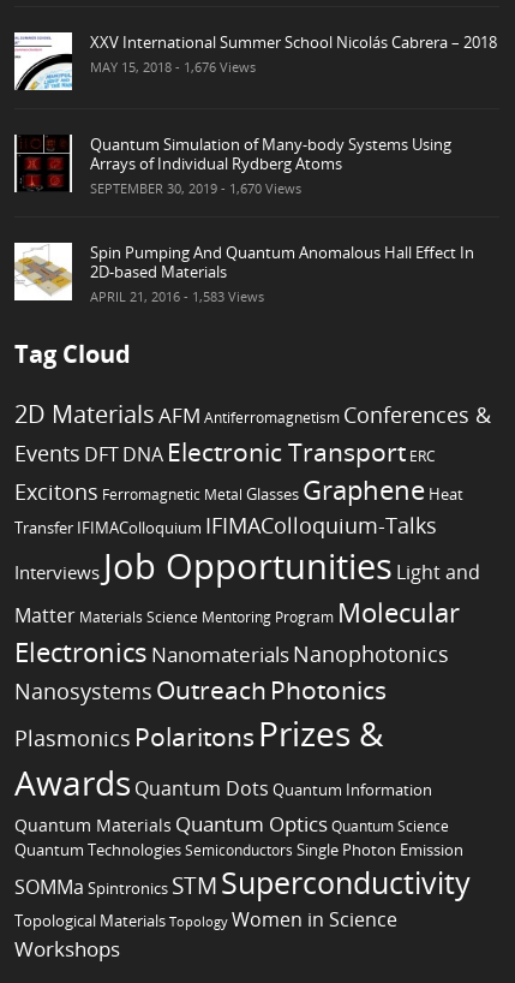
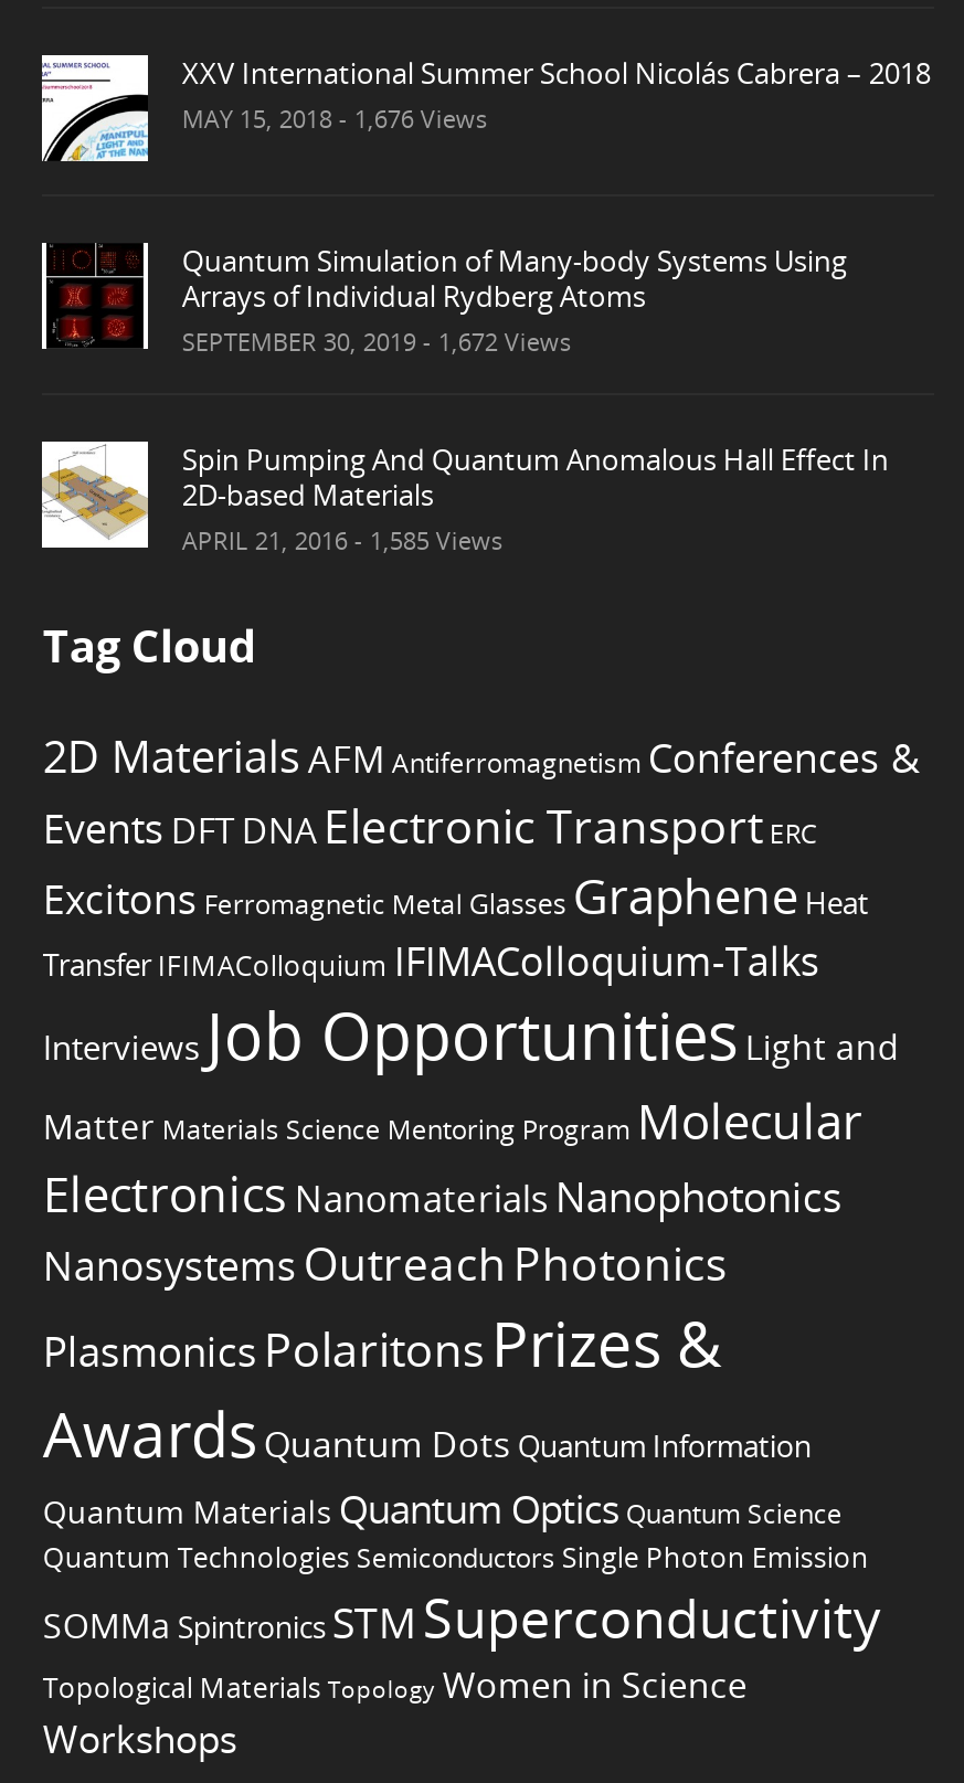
[91,180,302,198] SEPTEMBER 30, 2019 - 1,670 Views -> [182,326,571,359] SEPTEMBER 30, 2019 - 1,672 Views
[91,288,265,306] APRIL 21, 2016 - 1,583 Views -> [182,524,502,558] APRIL 21, 2016 - 1,585 Views

